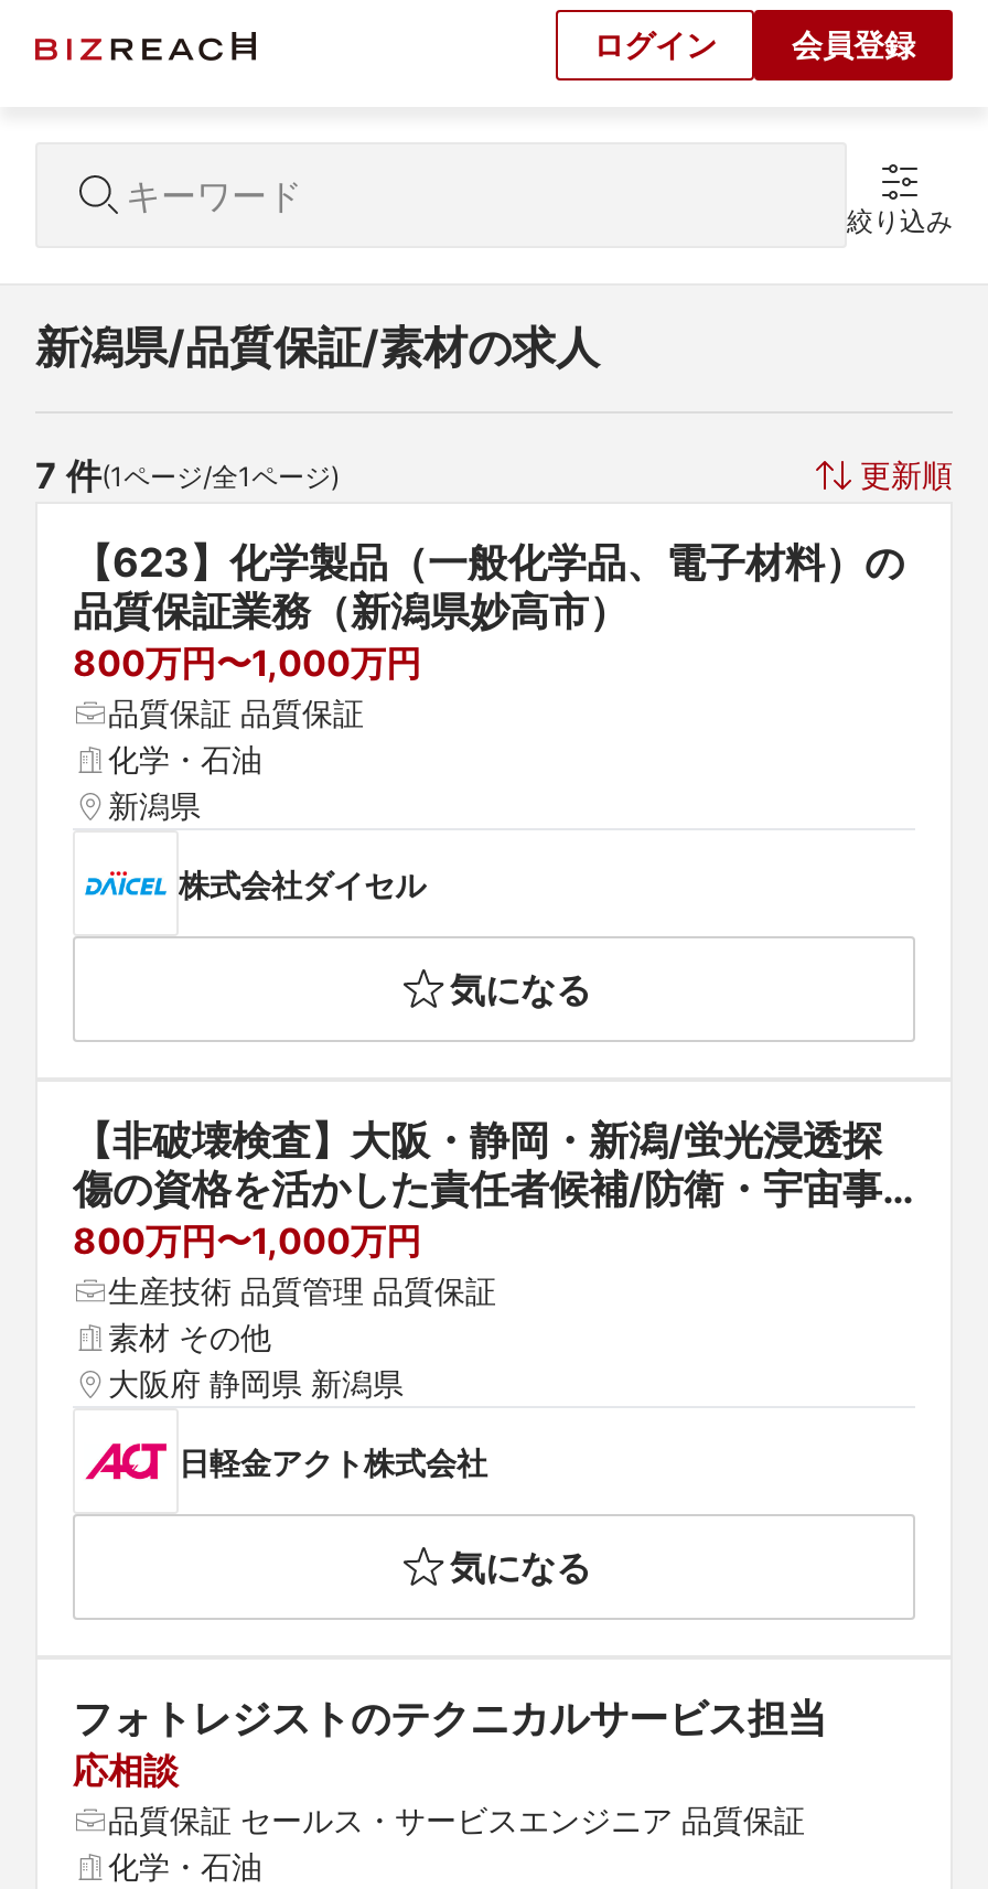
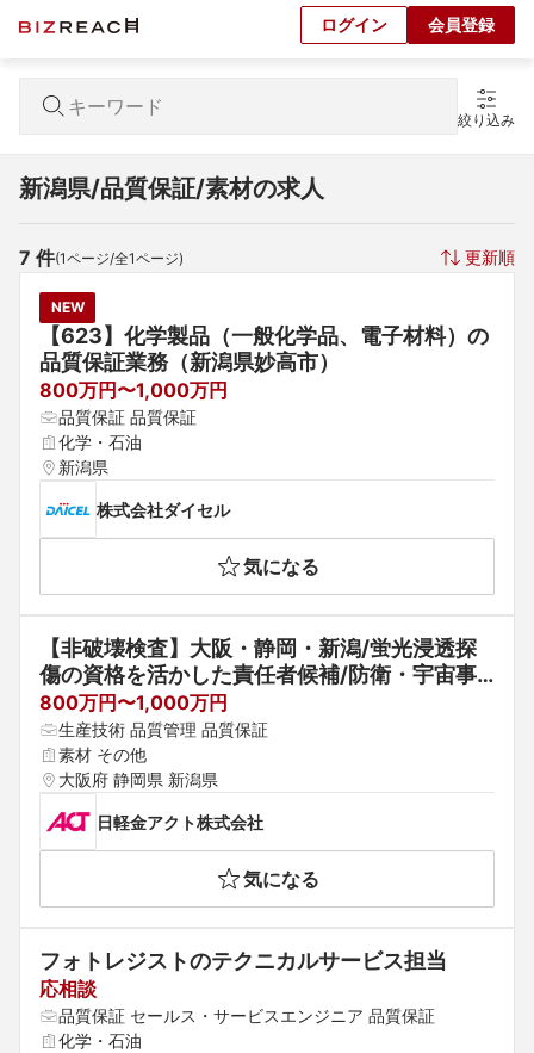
none -> [51,298,84,316] NEW

